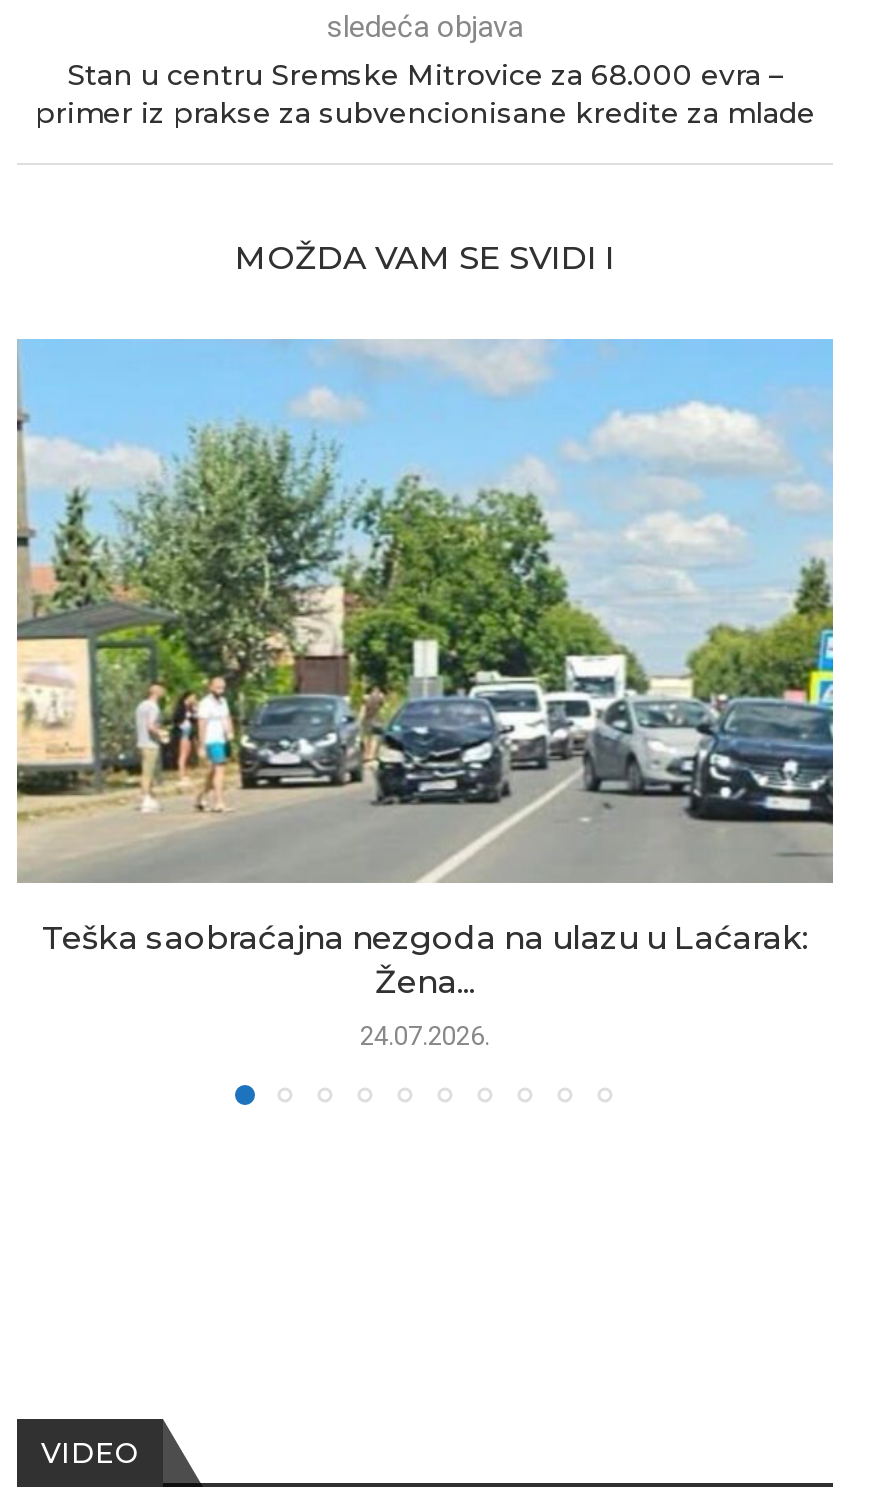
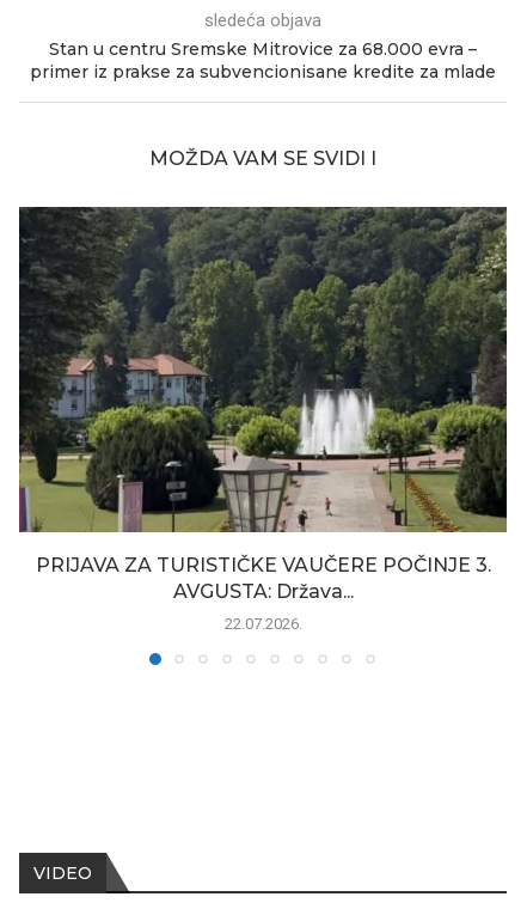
[15,337,835,1001] [image] | Teška saobraćajna nezgoda na ulazu u Laćarak: | Žena... -> [18,206,508,603] [image] | PRIJAVA ZA TURISTIČKE VAUČERE POČINJE 3. | AVGUSTA: Država...
[360,1021,490,1051] 24.07.2026. -> [224,615,302,633] 22.07.2026.

